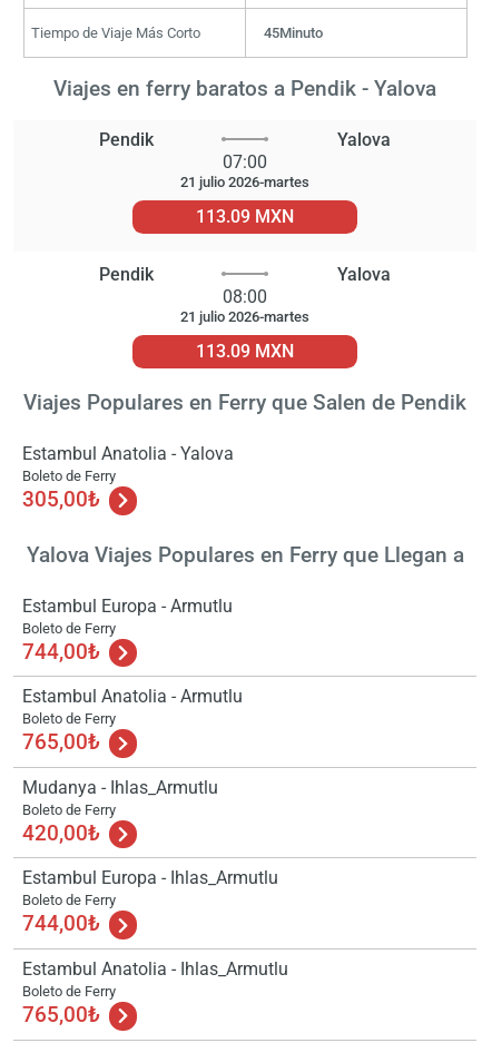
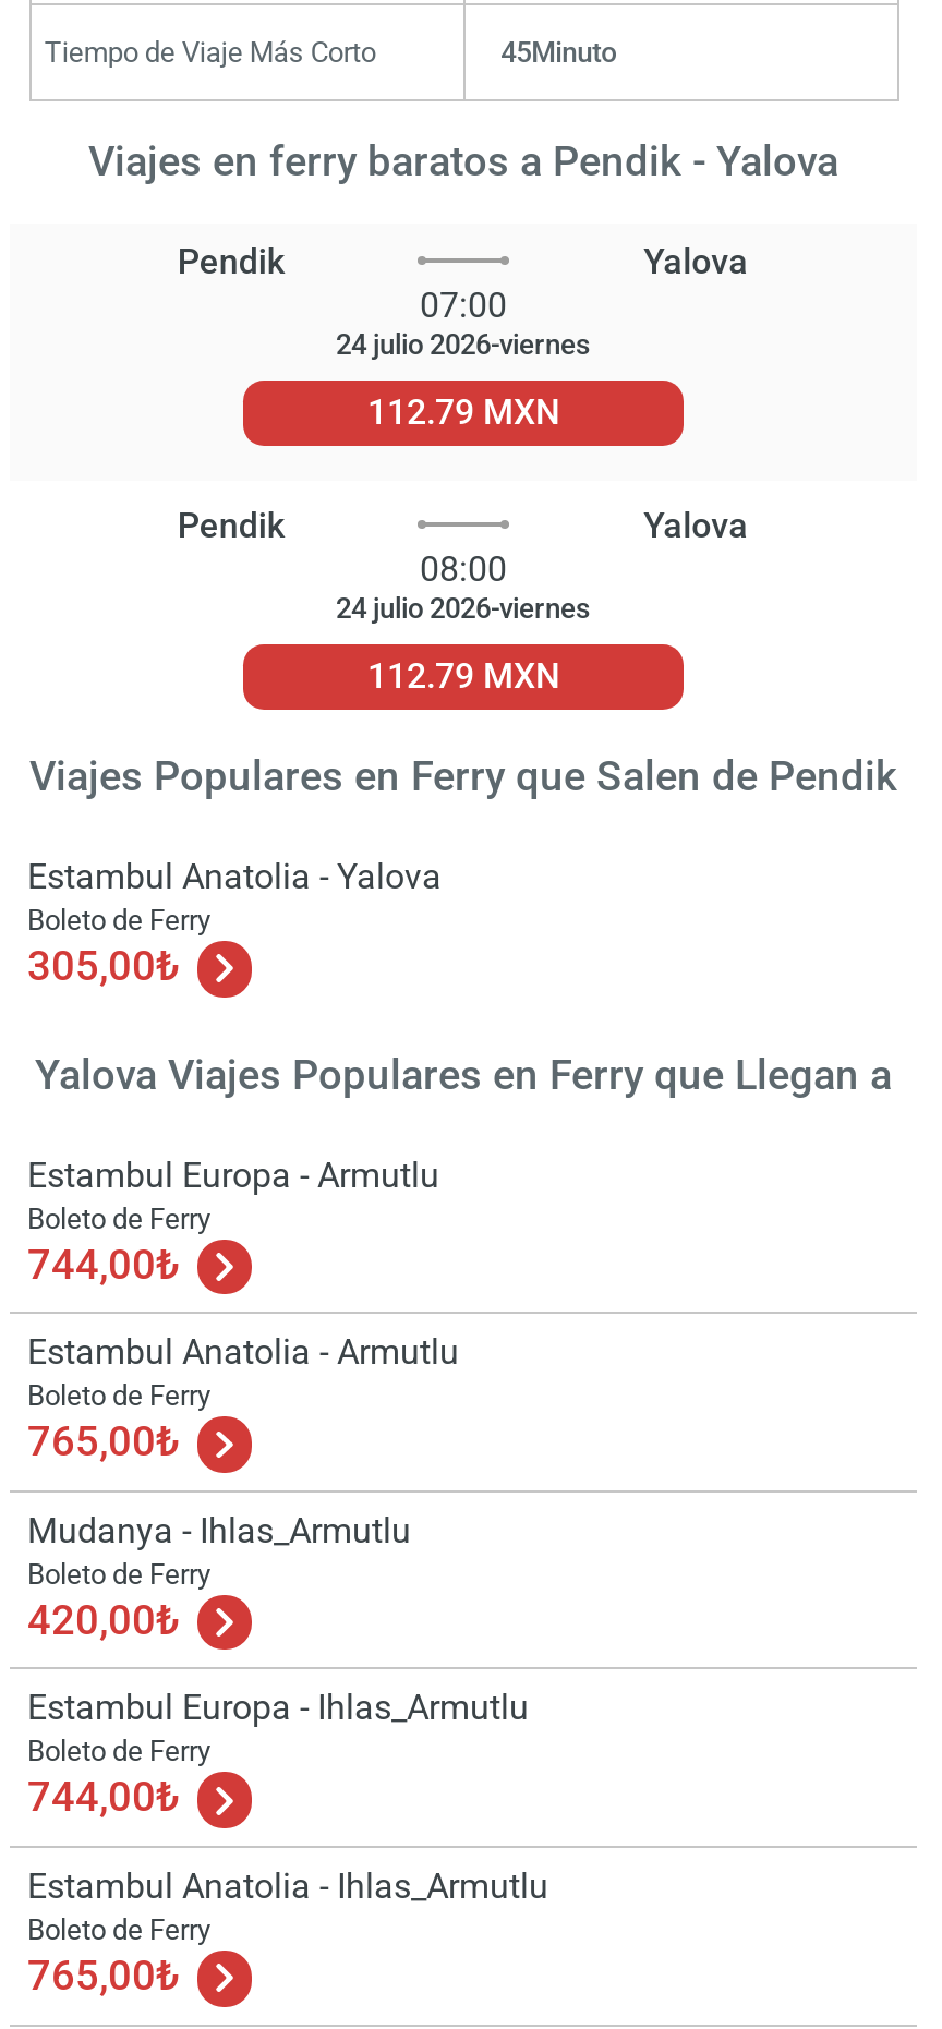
[180,174,309,190] 21 julio 2026-martes -> [336,328,591,361] 24 julio 2026-viernes
[196,206,294,227] 113.09 MXN -> [367,391,559,432] 112.79 MXN
[180,308,309,325] 21 julio 2026-martes -> [336,592,591,625] 24 julio 2026-viernes
[196,340,294,362] 113.09 MXN -> [367,655,559,696] 112.79 MXN

